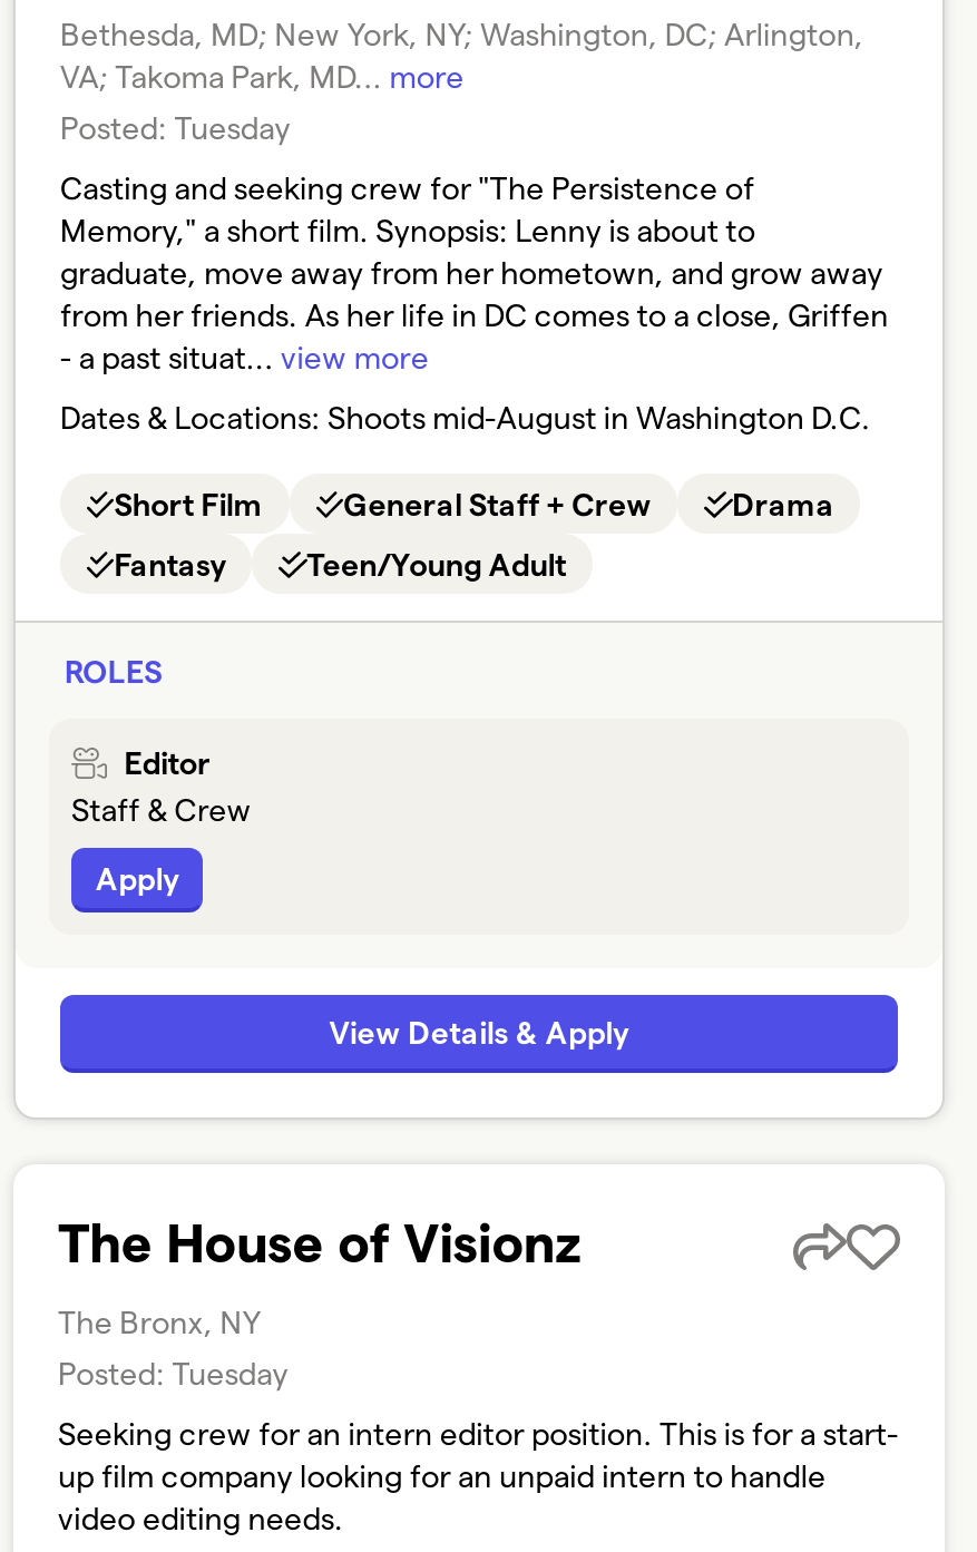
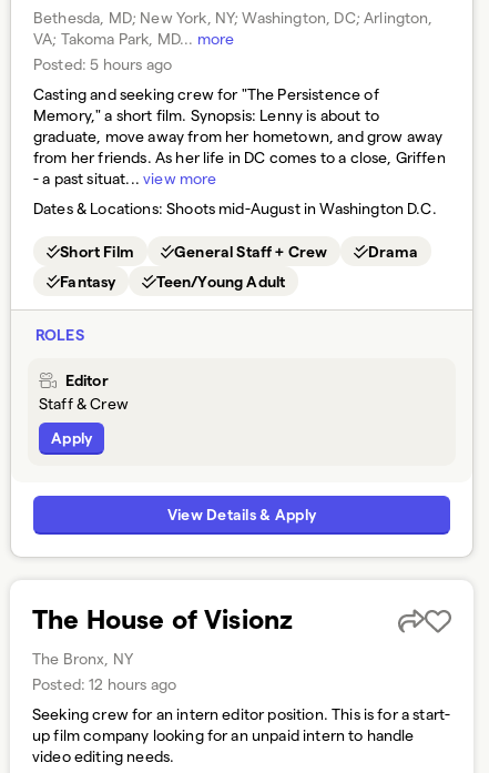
[60,108,291,146] Posted: Tuesday -> [33,54,172,73] Posted: 5 hours ago
[58,1354,288,1392] Posted: Tuesday -> [32,674,177,693] Posted: 12 hours ago

